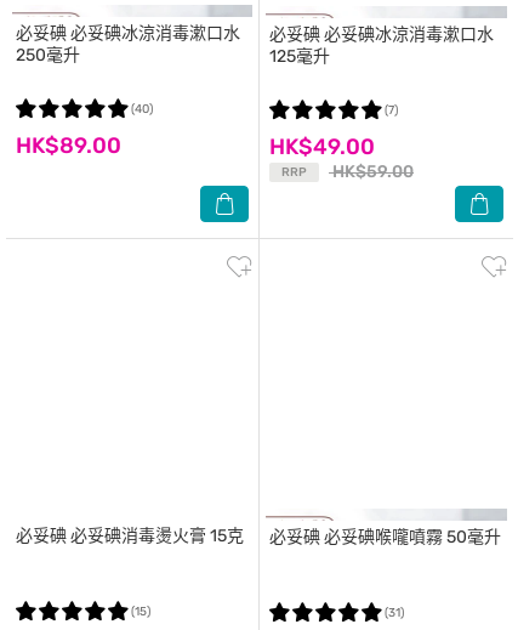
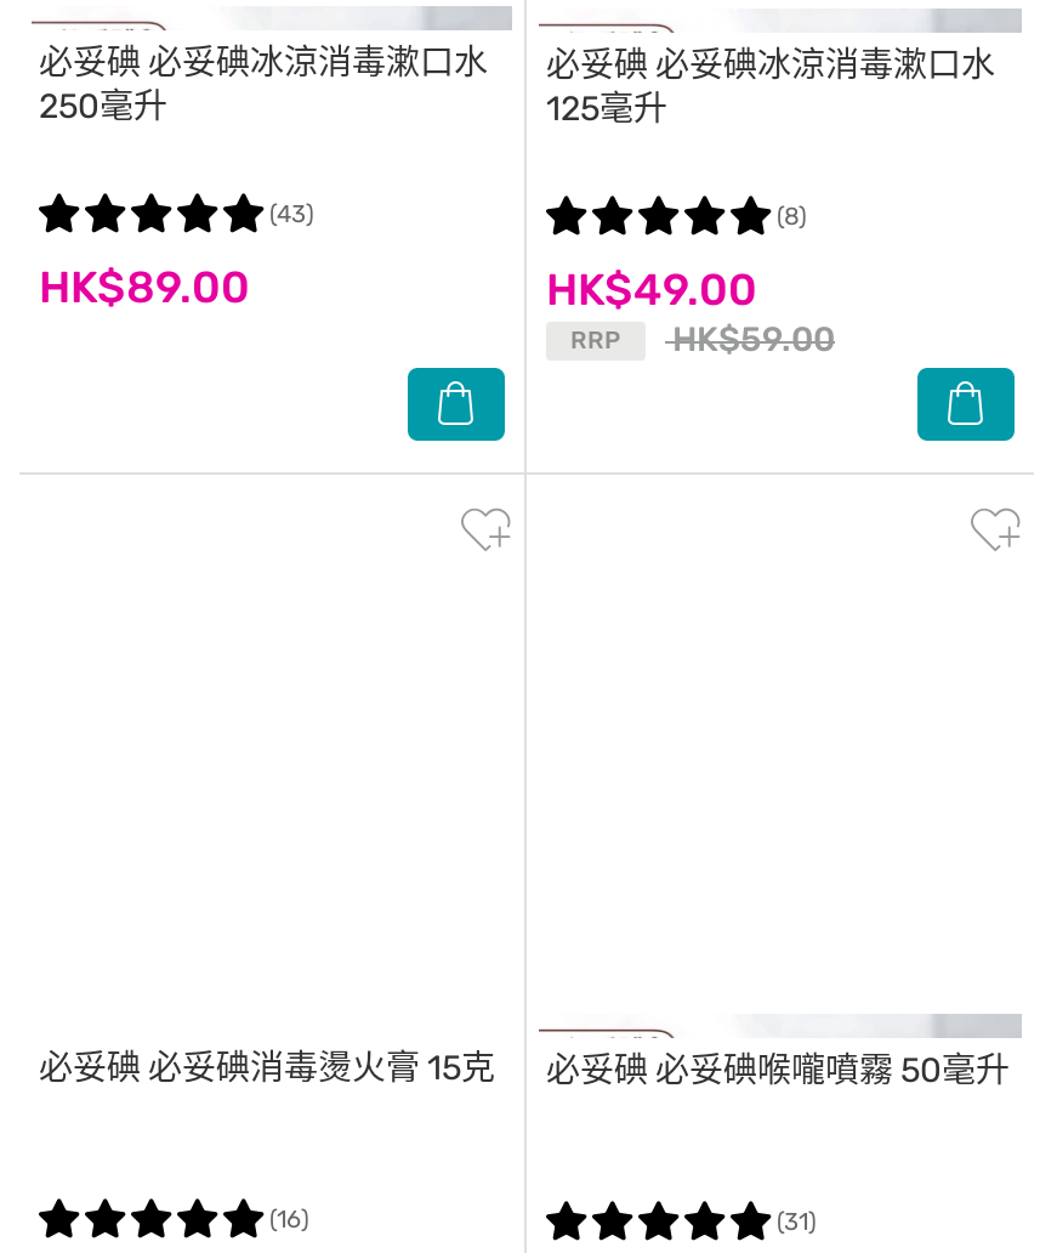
[131,102,153,117] (40) -> [269,200,313,229] (43)
[385,103,398,118] (7) -> [777,203,806,232] (8)
[131,605,150,619] (15) -> [269,1206,308,1235] (16)

